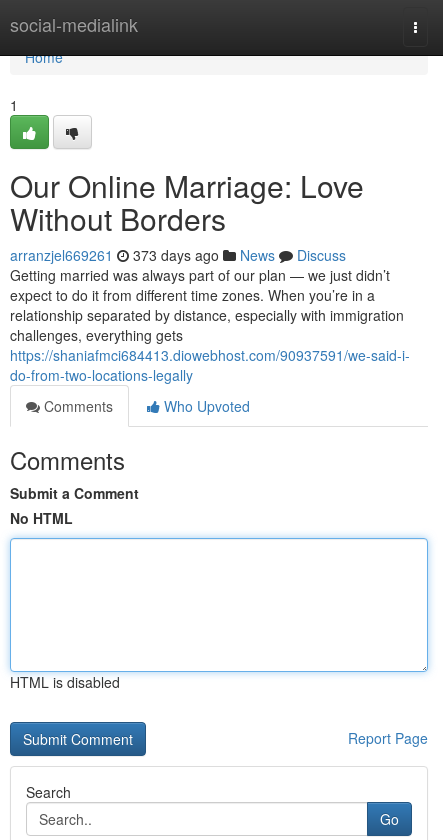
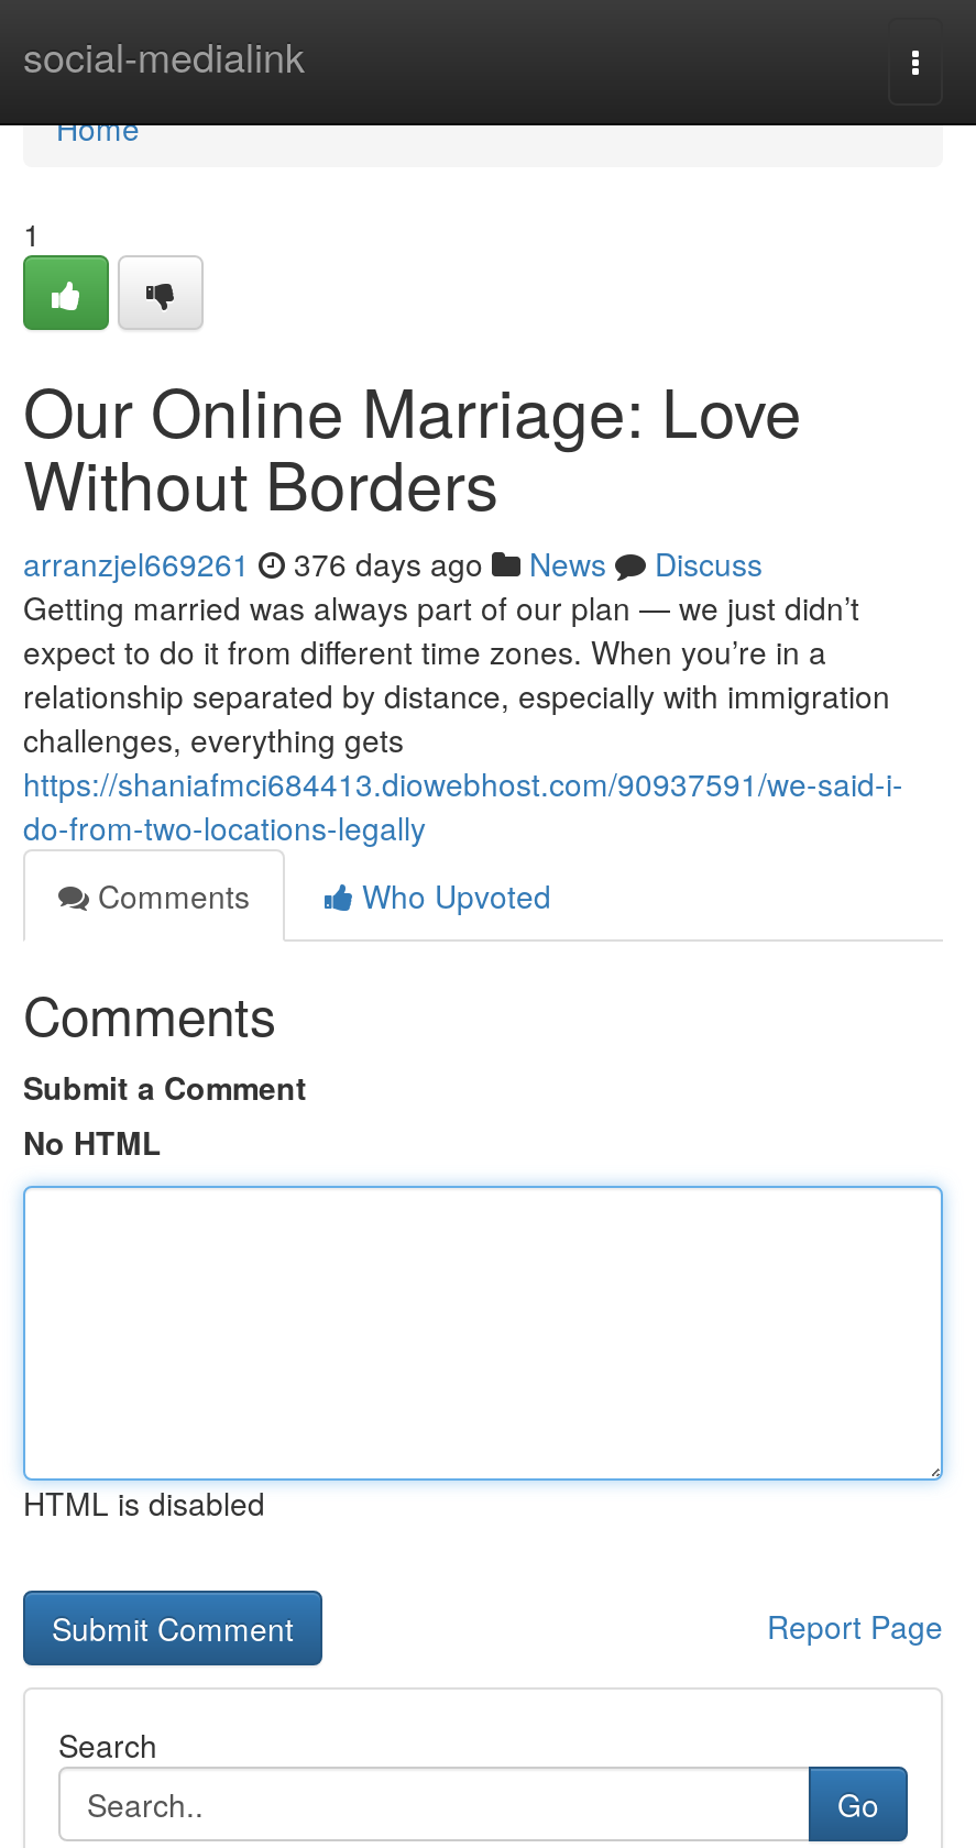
[10,245,346,265] arranzjel669261 373 days ago News Discuss -> [23,541,763,585] arranzjel669261 376 days ago News Discuss

